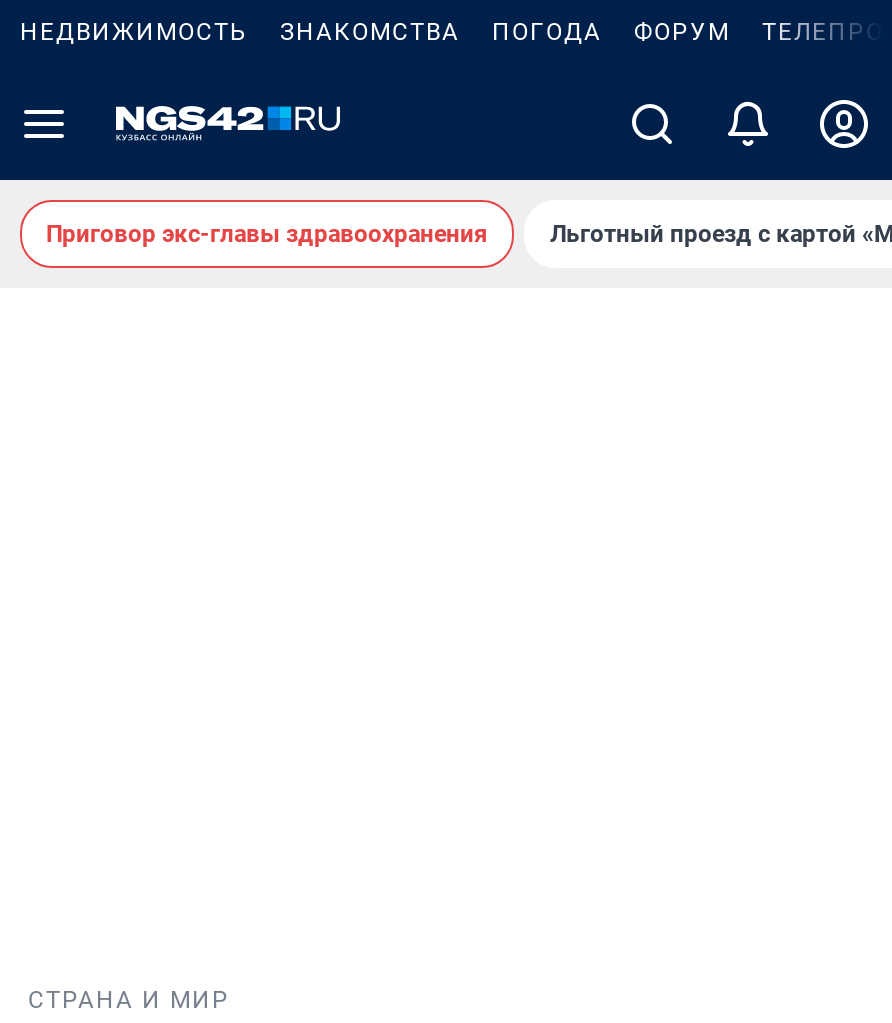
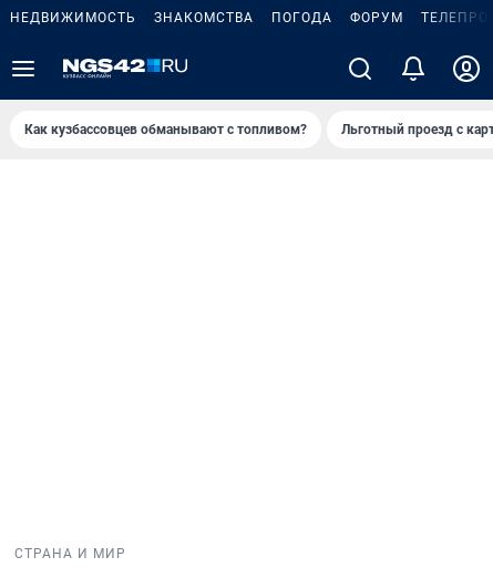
[46,220,488,248] Приговор экс-главы здравоохранения -> [24,122,307,137] Как кузбассовцев обманывают с топливом?

